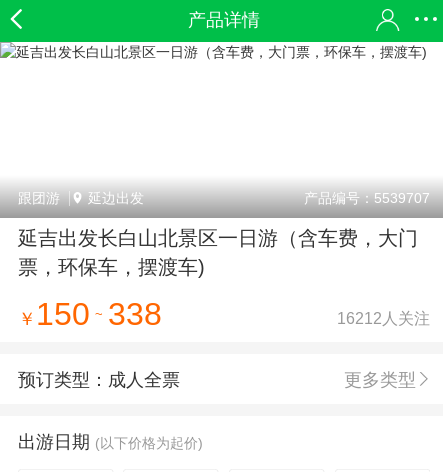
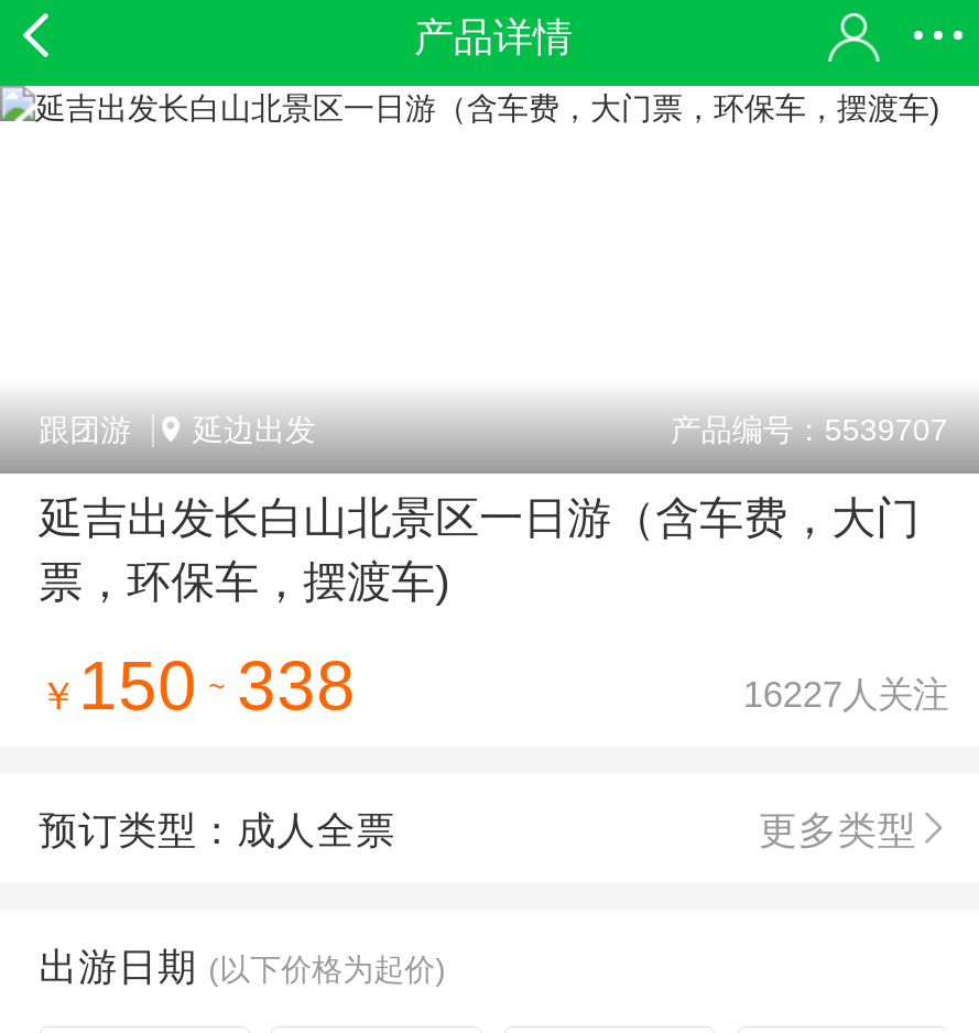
[337,309,430,327] 16212人关注 -> [743,674,948,714] 16227人关注

